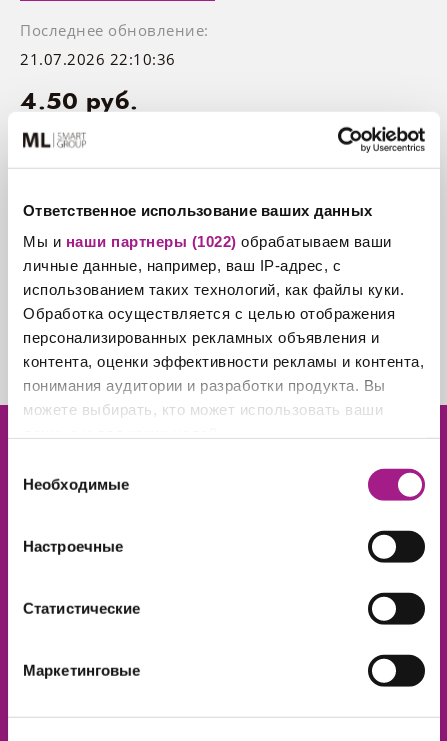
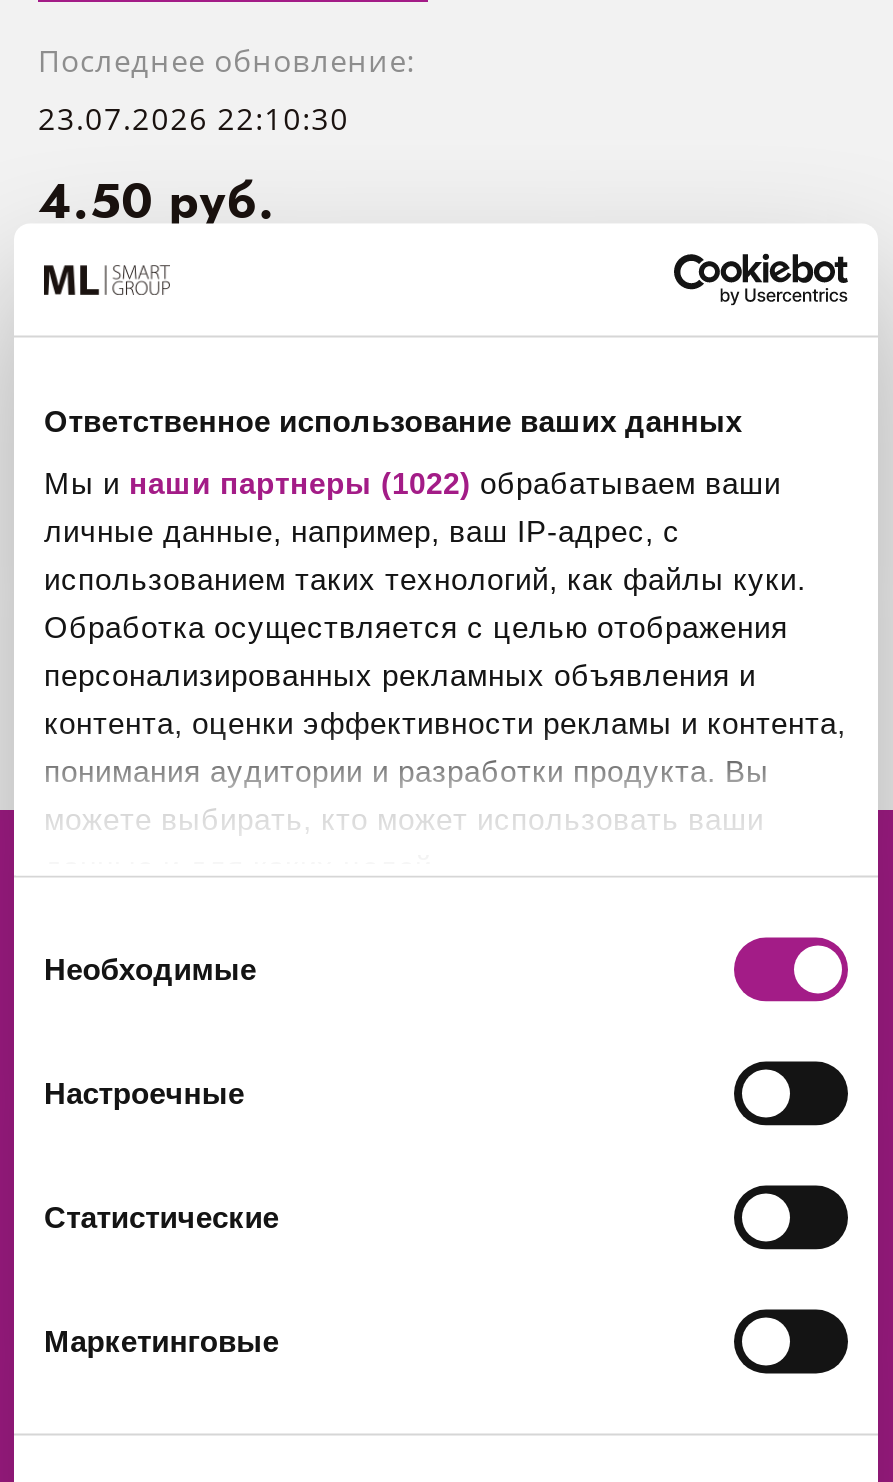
[20,49,176,69] 21.07.2026 22:10:36 -> [38,98,349,138] 23.07.2026 22:10:30

